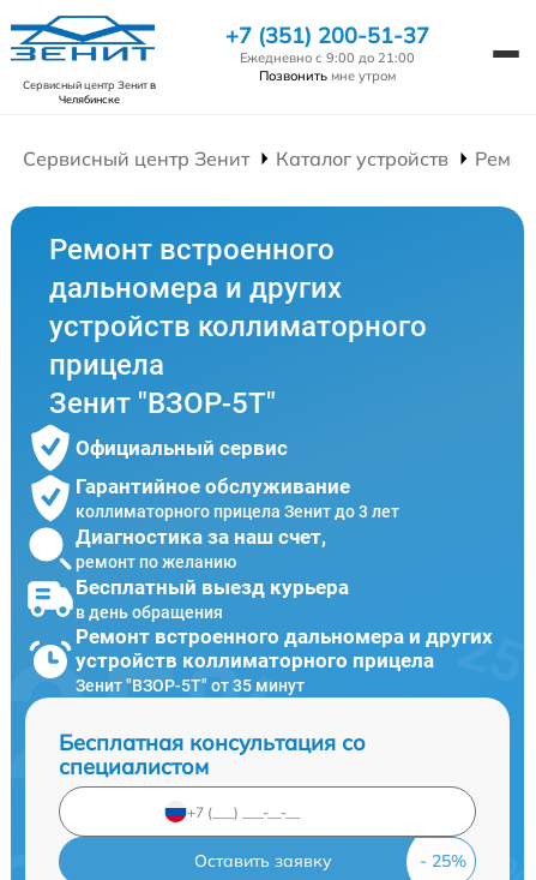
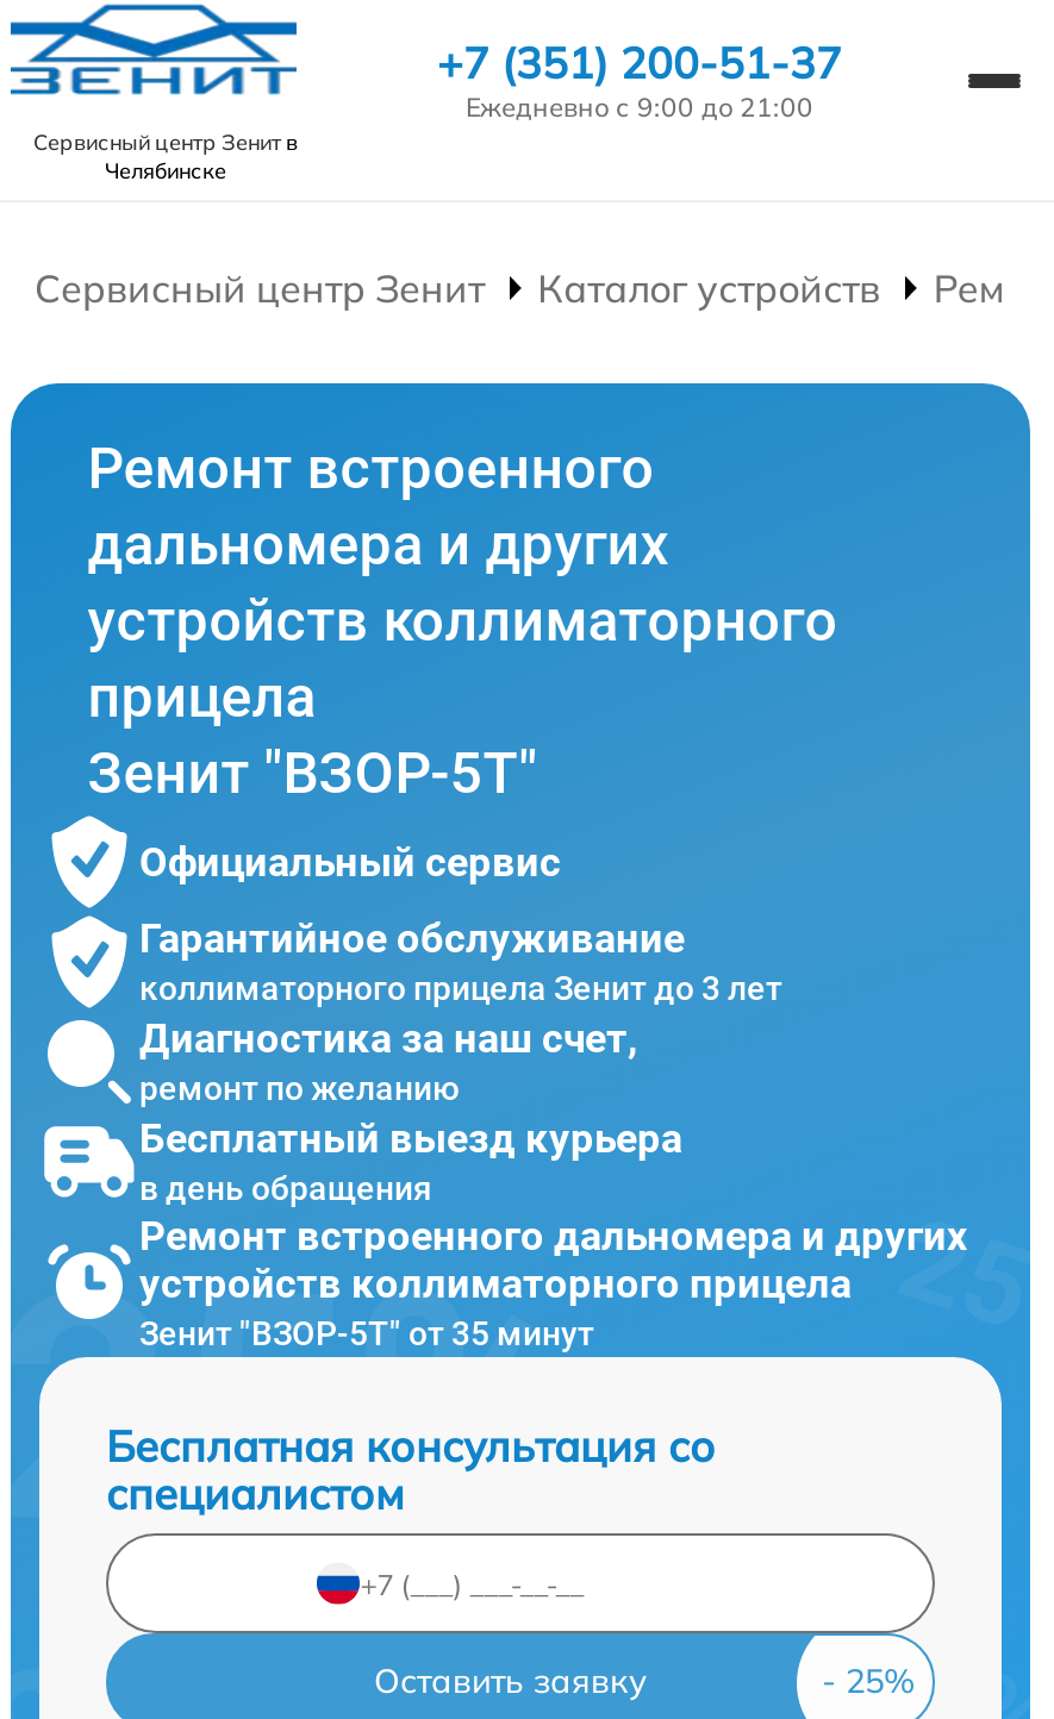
[259,67,396,84] Позвонить мне утром -> none

